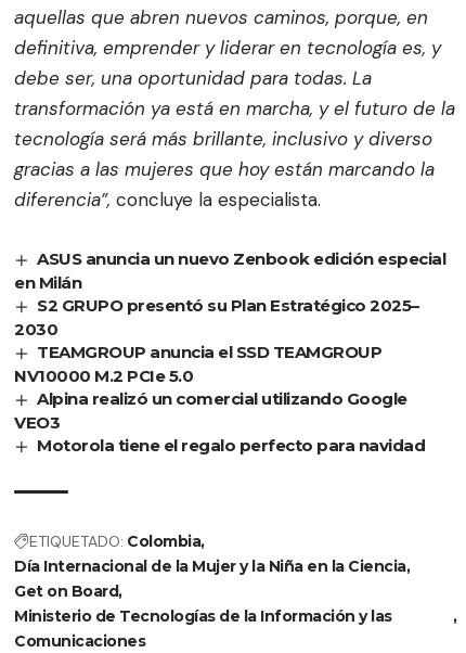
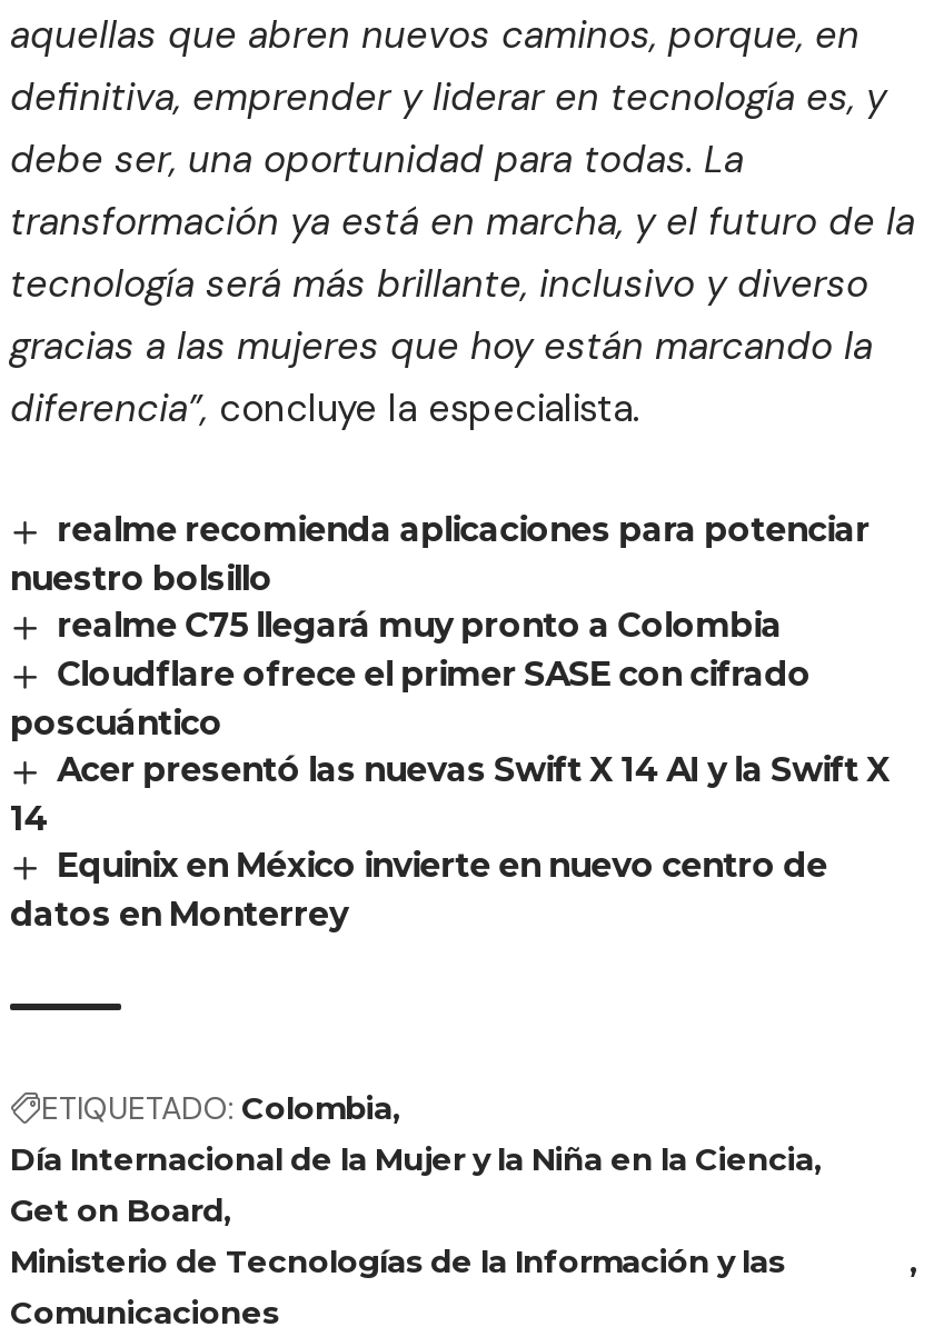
[14,248,446,455] ASUS anuncia un nuevo Zenbook edición especial | en Milán | S2 GRUPO presentó su Plan Estratégico 2025– | 2030 | TEAMGROUP anuncia el SSD TEAMGROUP | NV10000 M.2 PCIe 5.0 | Alpina realizó un comercial utilizando Google | VEO3 | Motorola tiene el regalo perfecto para navidad -> [10,508,890,934] realme recomienda aplicaciones para potenciar | nuestro bolsillo | realme C75 llegará muy pronto a Colombia | Cloudflare ofrece el primer SASE con cifrado | poscuántico | Acer presentó las nuevas Swift X 14 AI y la Swift X | 14 | Equinix en México invierte en nuevo centro de | datos en Monterrey

